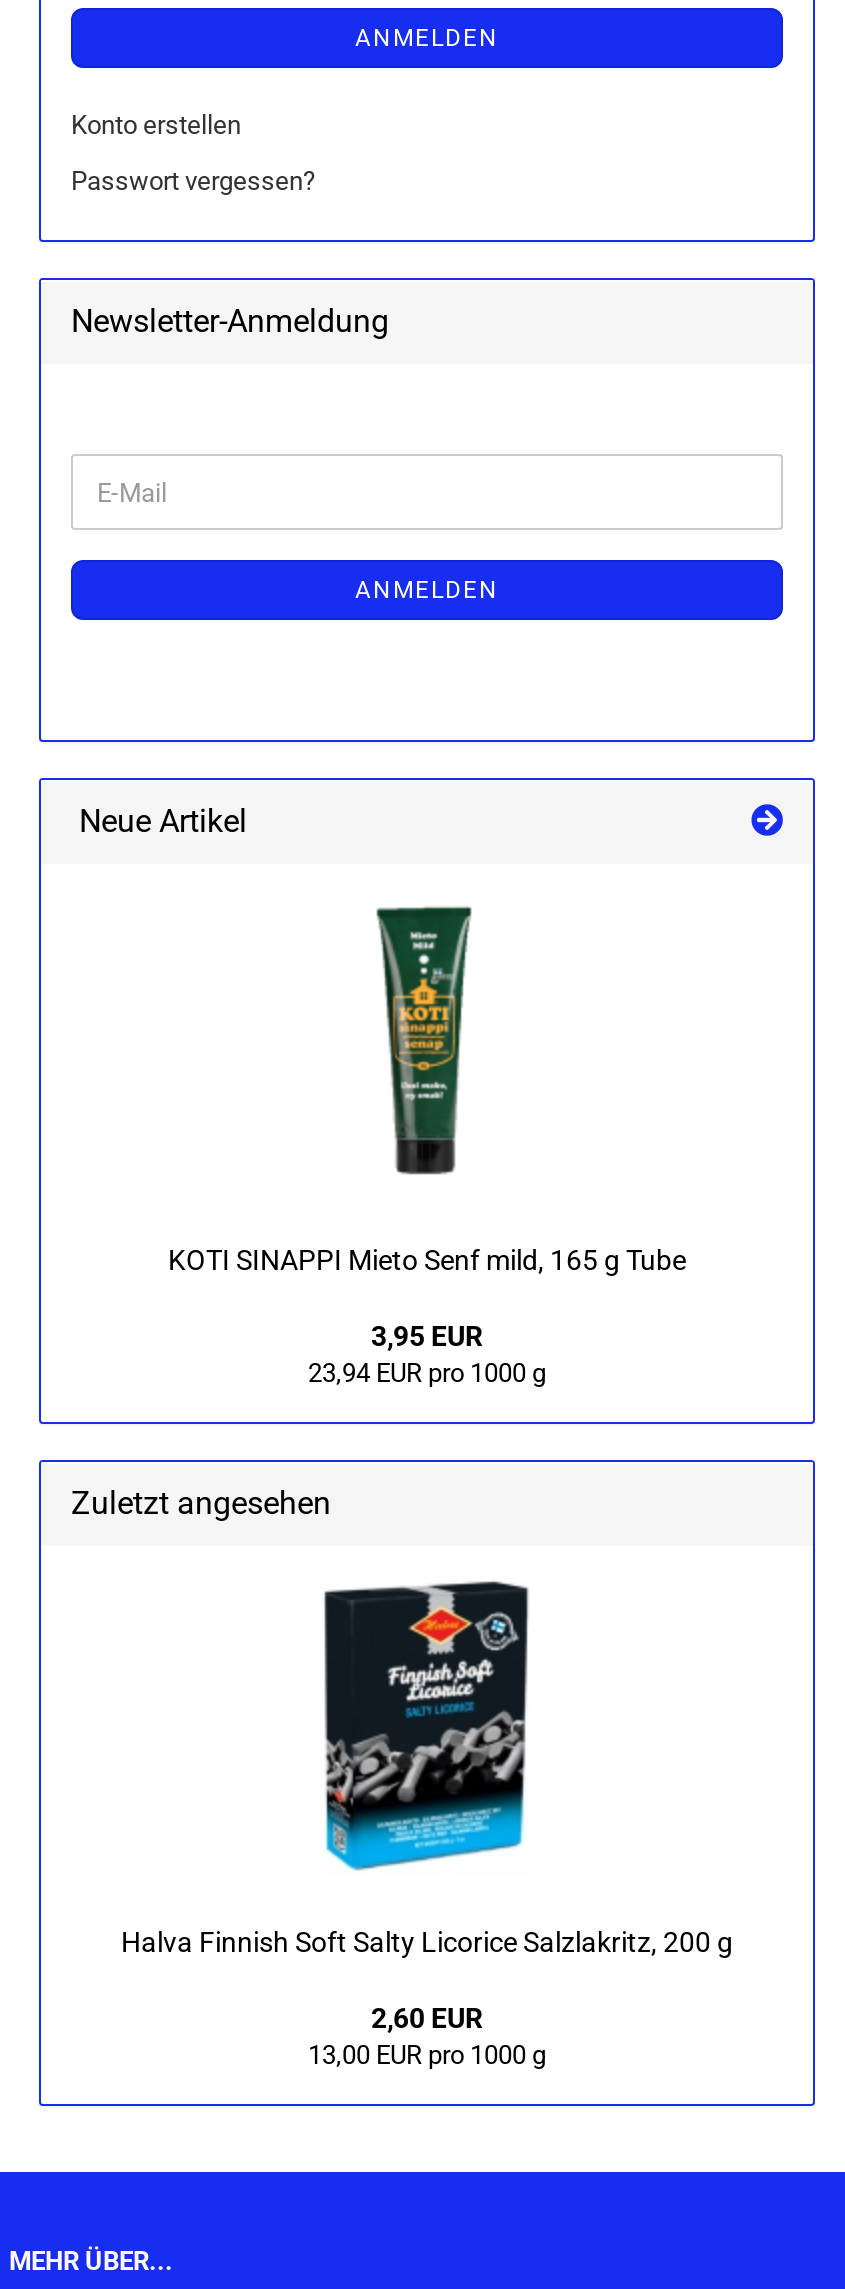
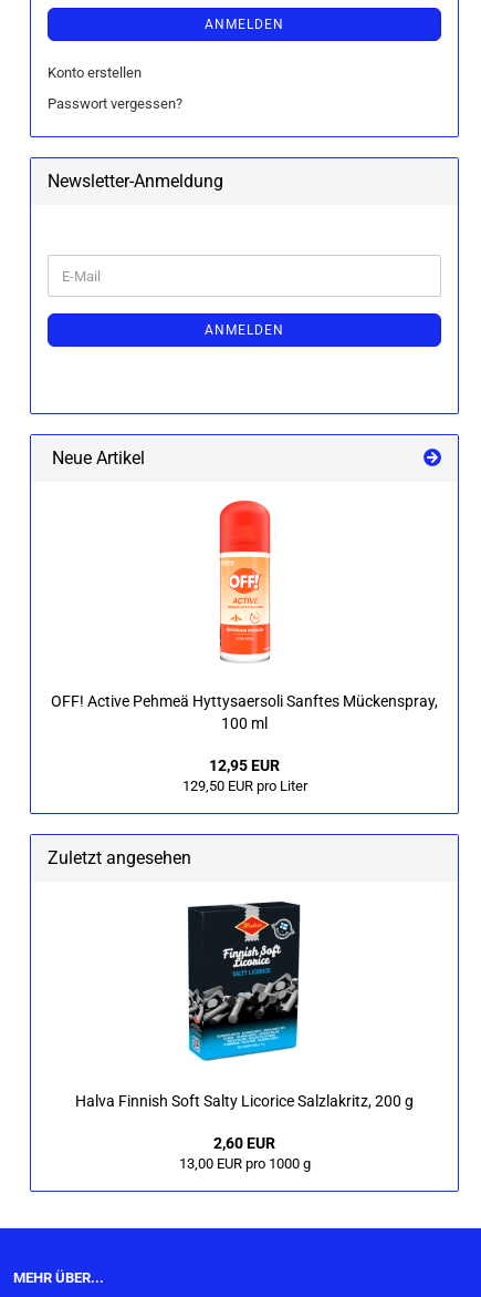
[168,898,686,1276] [image] | KOTI SINAPPI Mieto Senf mild, 165 g Tube -> [51,500,438,732] [image] | OFF! Active Pehmeä Hyttysaersoli Sanftes Mückenspray, | 100 ml
[308,1320,546,1388] 3,95 EUR | 23,94 EUR pro 1000 g -> [182,756,307,794] 12,95 EUR | 129,50 EUR pro Liter

